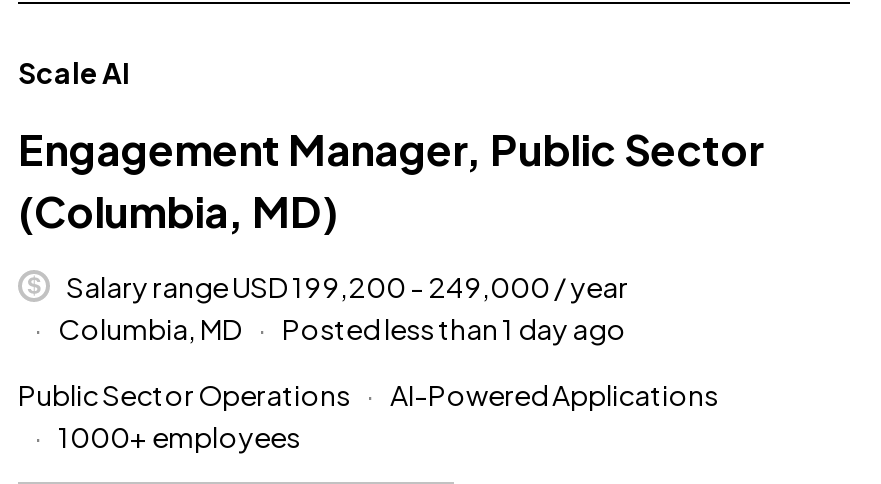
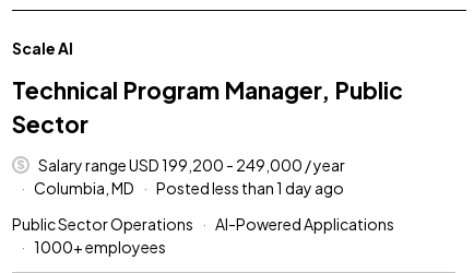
[18,122,764,238] Engagement Manager, Public Sector | (Columbia, MD) -> [12,75,403,138] Technical Program Manager, Public | Sector

